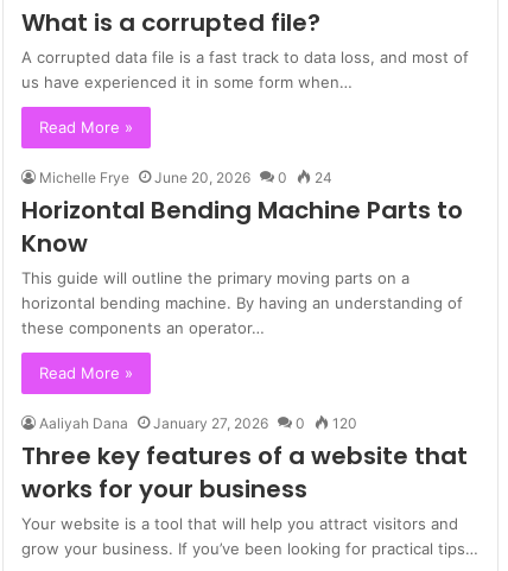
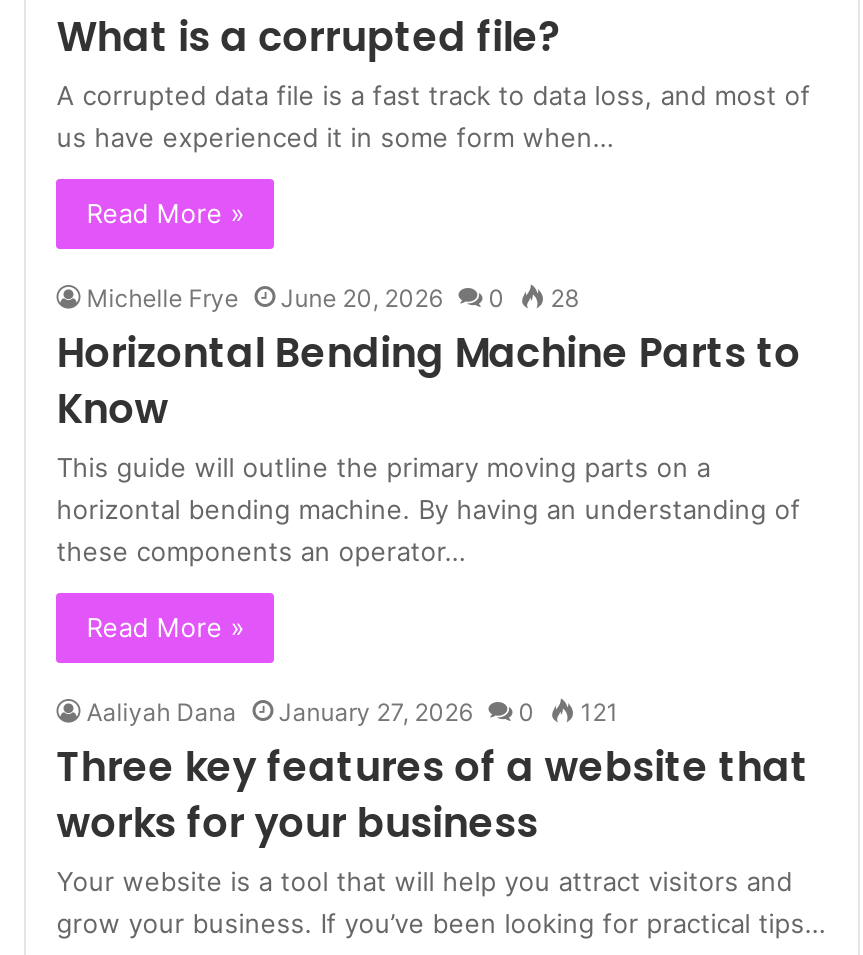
[40,169,333,186] Michelle Frye June 20, 2026 0 24 -> [87,283,579,313] Michelle Frye June 20, 2026 0 28
[40,414,358,432] Aaliyah Dana January 27, 2026 0 120 -> [87,697,619,727] Aaliyah Dana January 27, 2026 0 121

